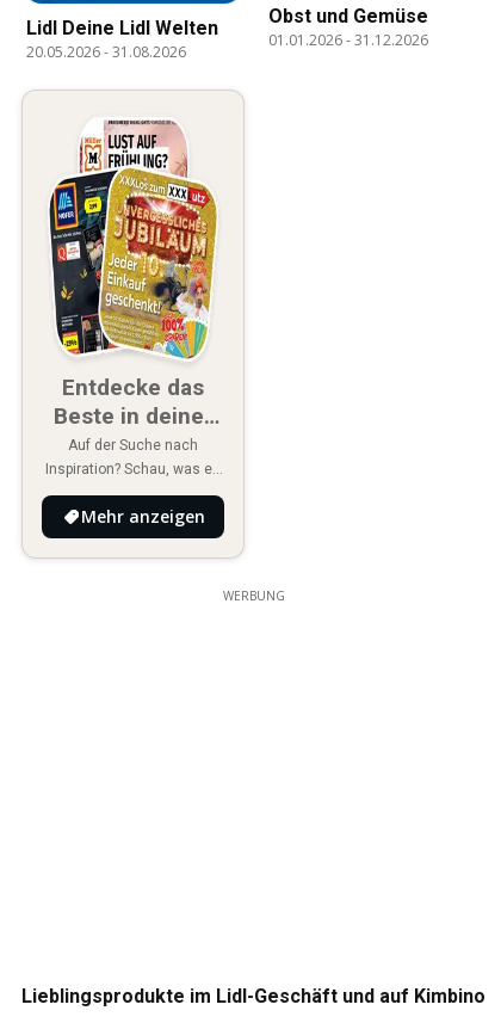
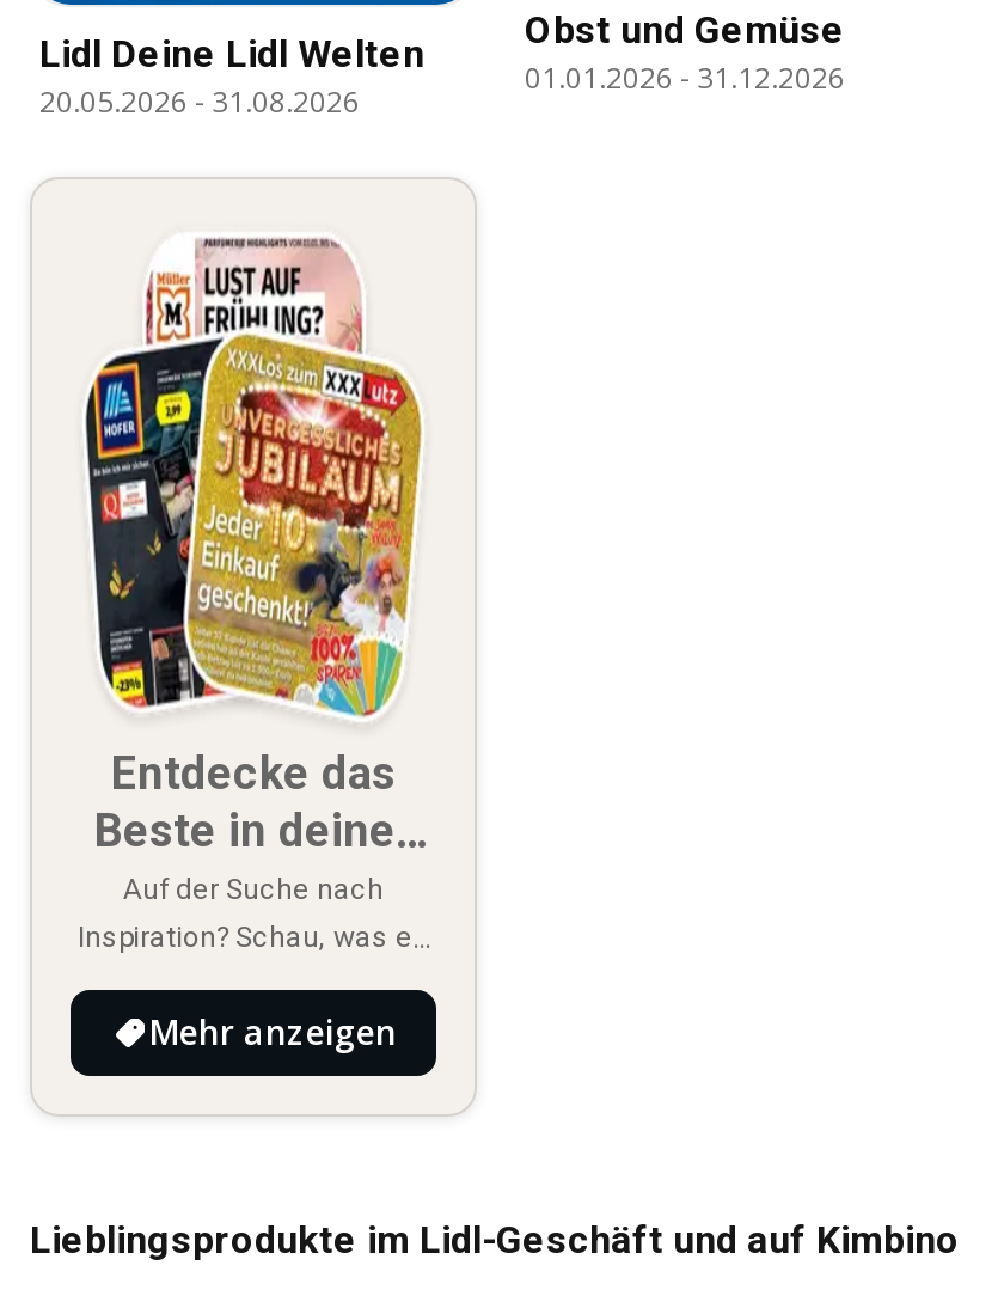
[223,587,285,604] WERBUNG -> none

